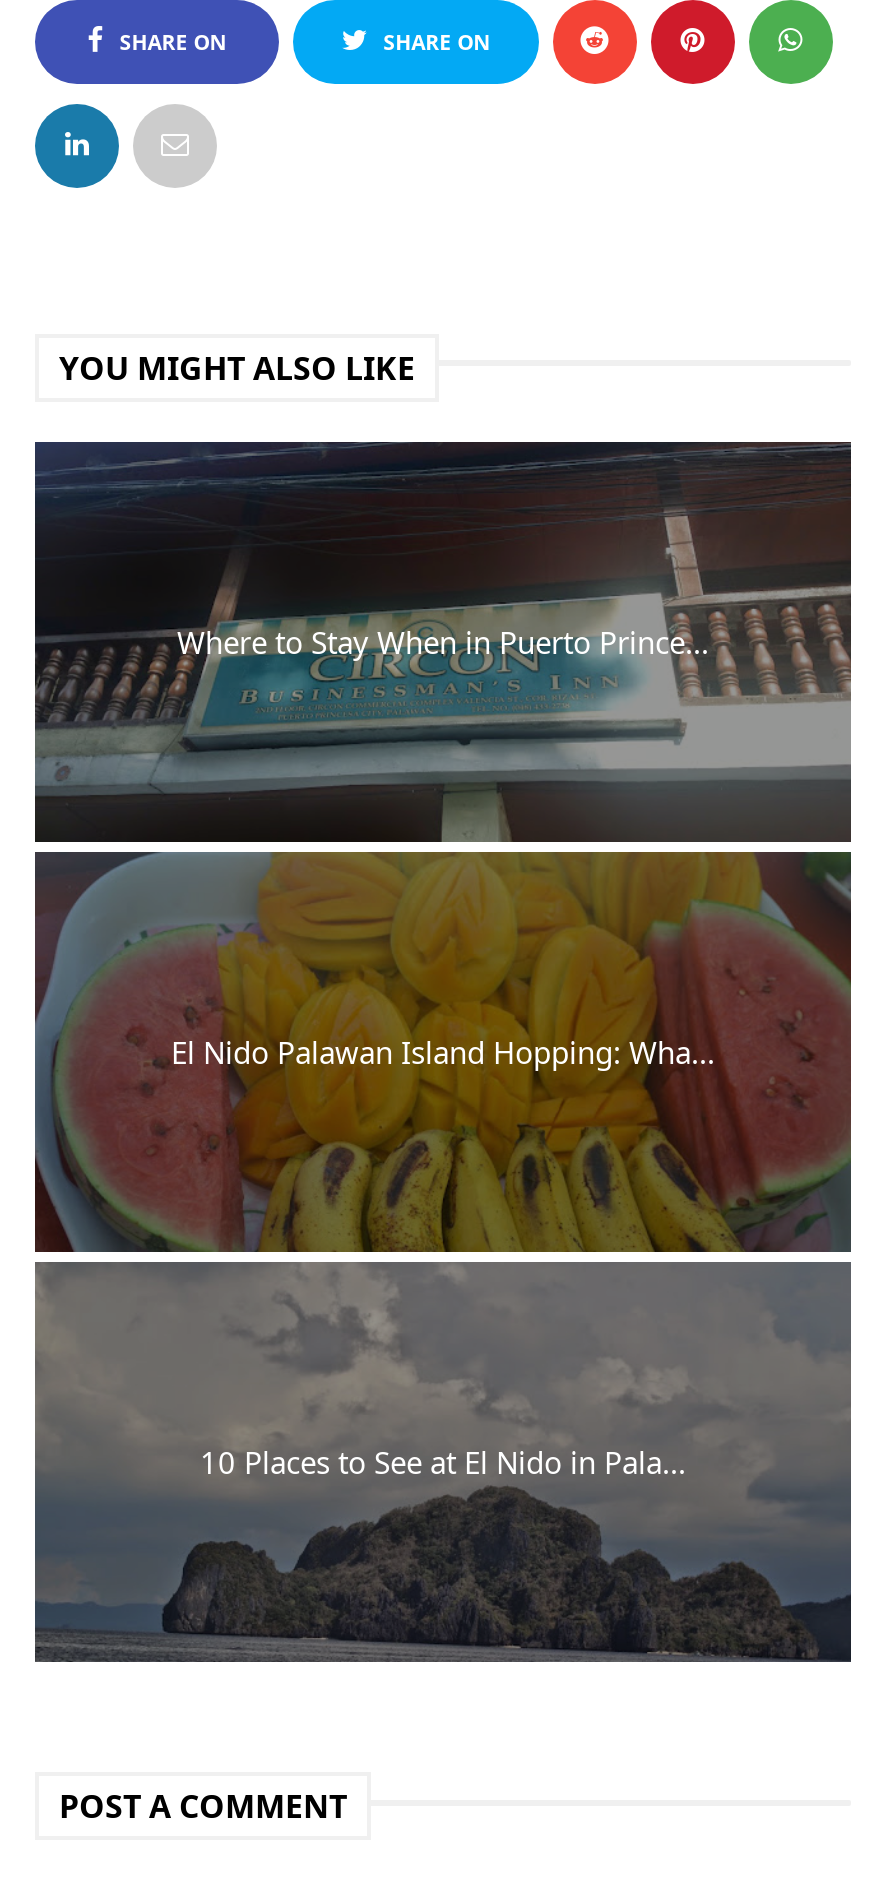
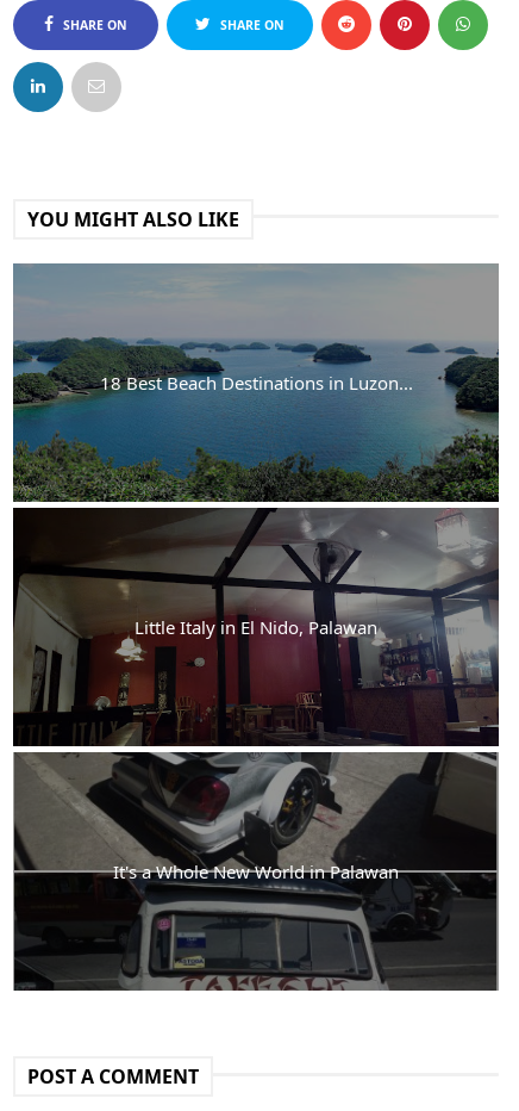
[33,440,853,1662] [image] | Where to Stay When in Puerto Prince... -> [12,263,500,991] [image] | 18 Best Beach Destinations in Luzon...
[171,1032,715,1072] El Nido Palawan Island Hopping: Wha... -> [135,615,377,639] Little Italy in El Nido, Palawan
[200,1442,686,1482] 10 Places to See at El Nido in Pala... -> [113,859,399,883] It's a Whole New World in Palawan

